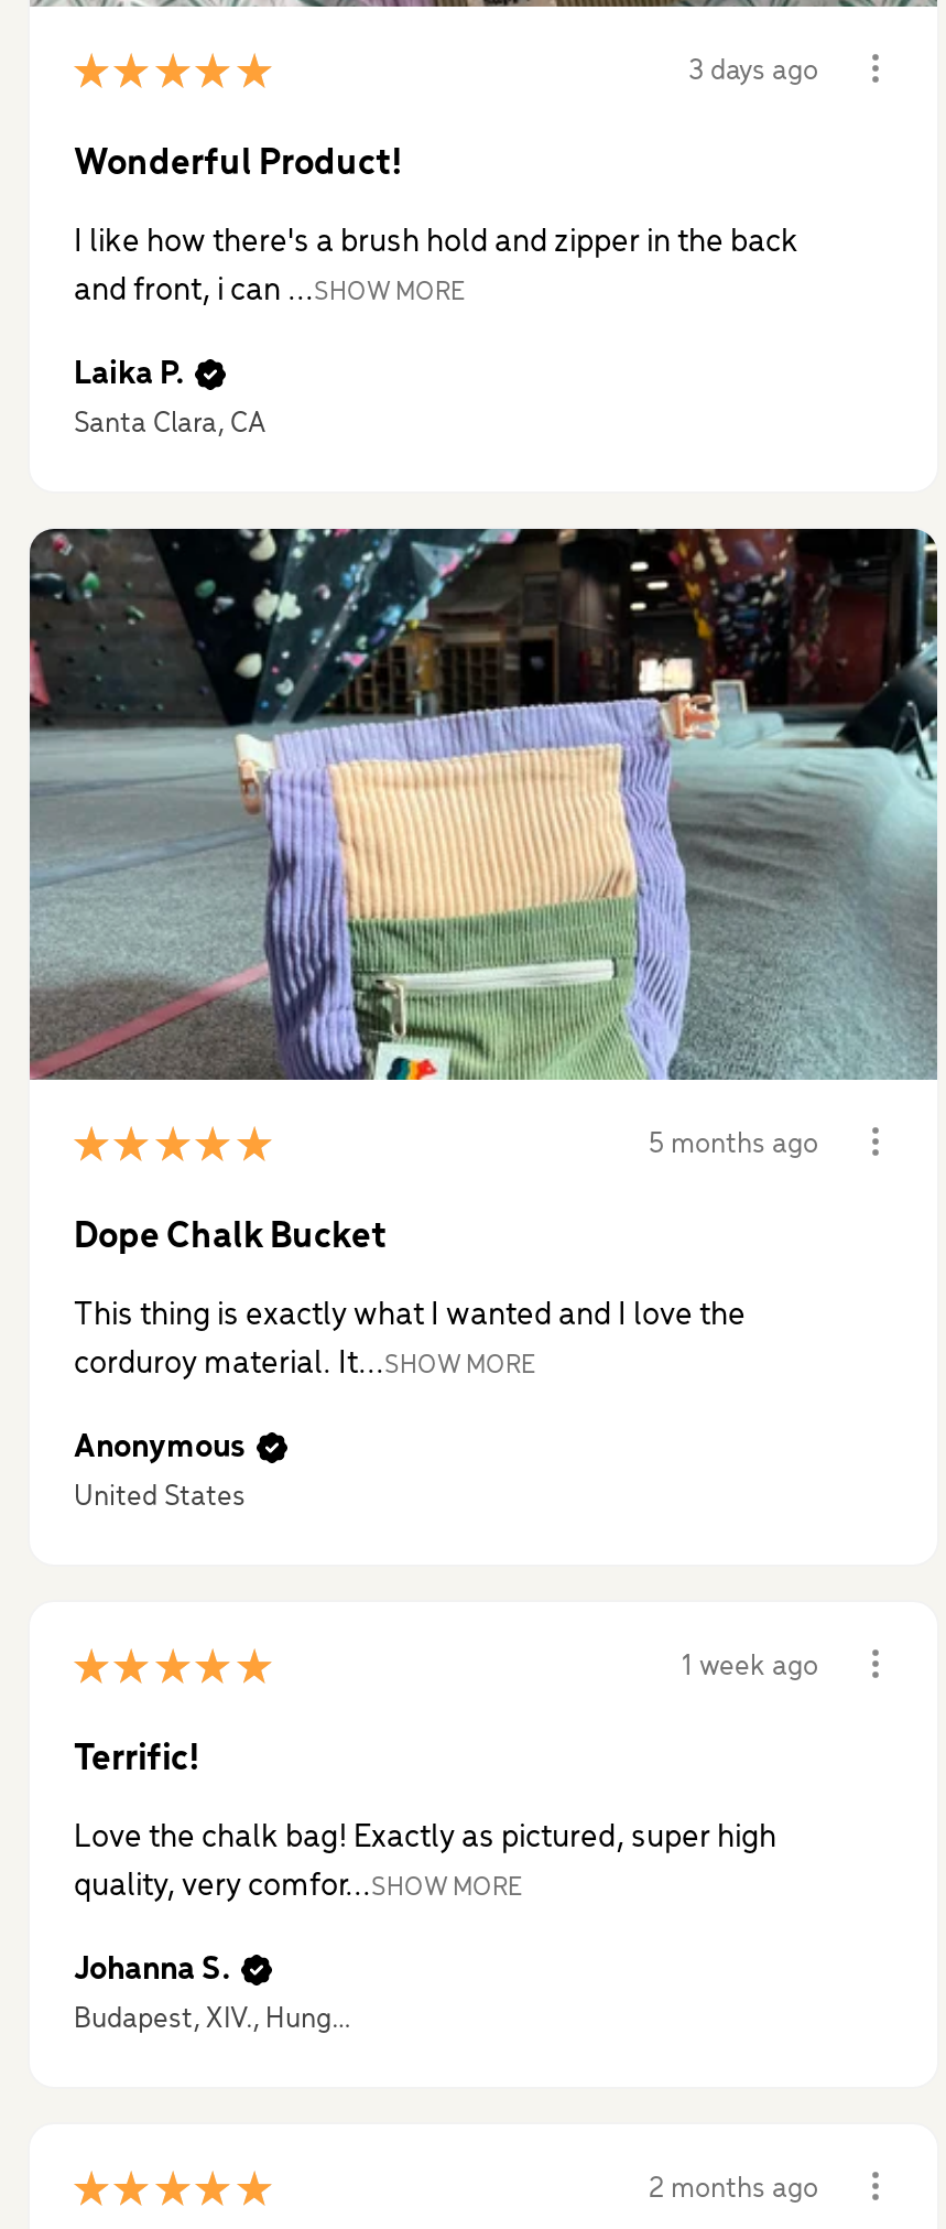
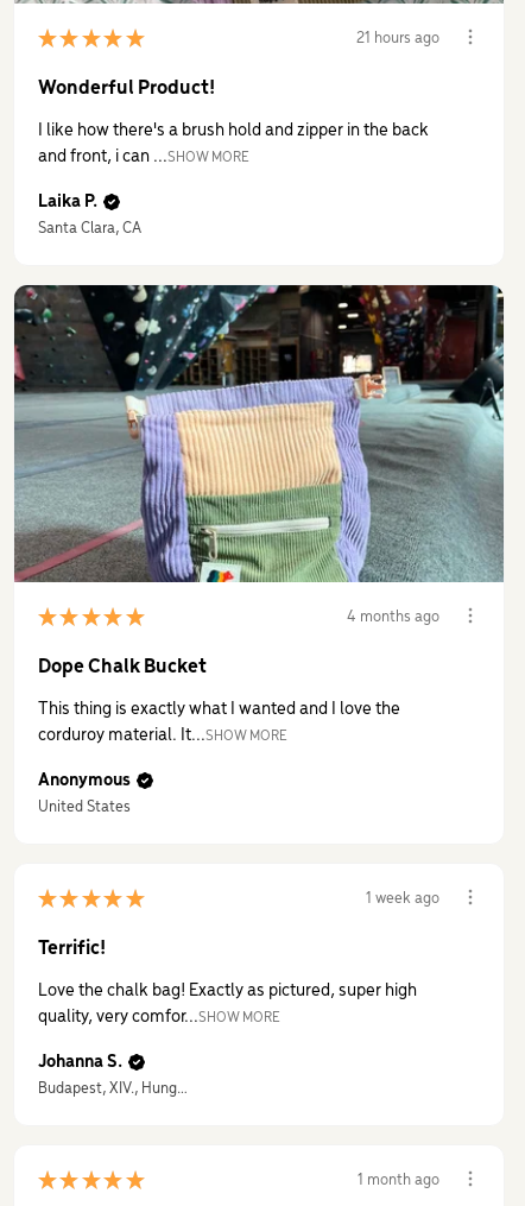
[688,54,818,87] 3 days ago -> [356,29,439,47] 21 hours ago
[649,1127,818,1160] 5 months ago -> [347,608,439,626] 4 months ago
[649,2172,818,2205] 2 months ago -> [358,1171,439,1189] 1 month ago

